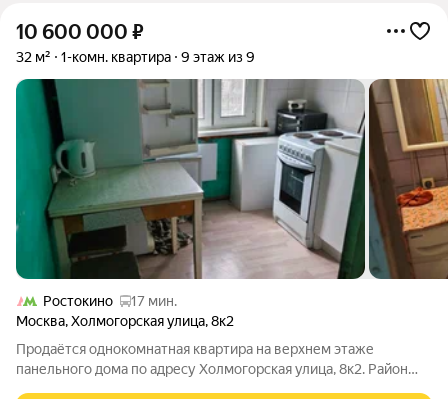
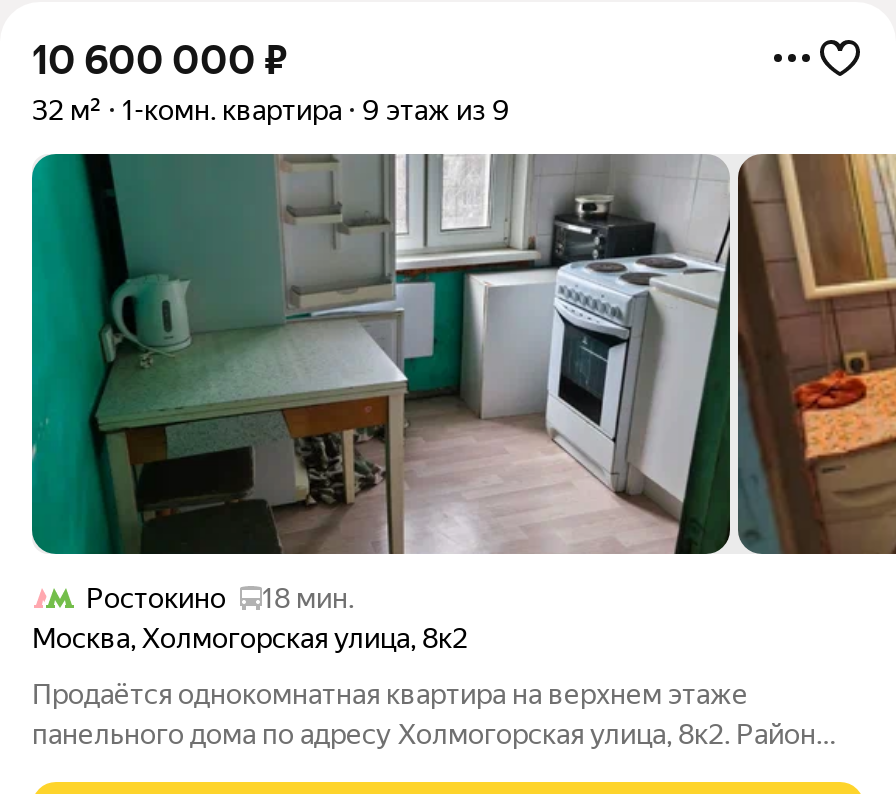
[43,293,177,309] Ростокино 17 мин. -> [86,582,354,614] Ростокино 18 мин.

